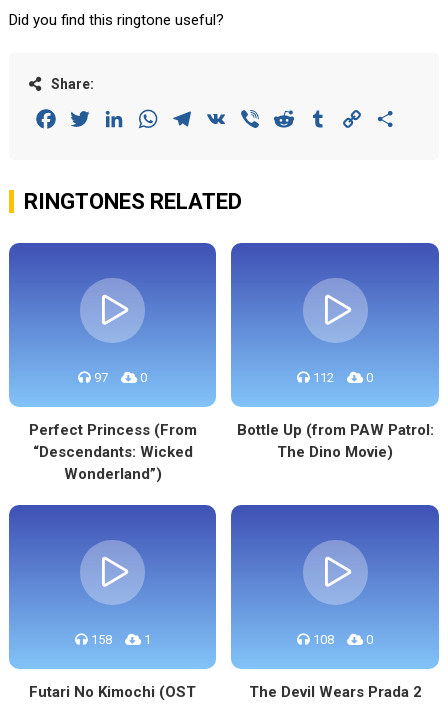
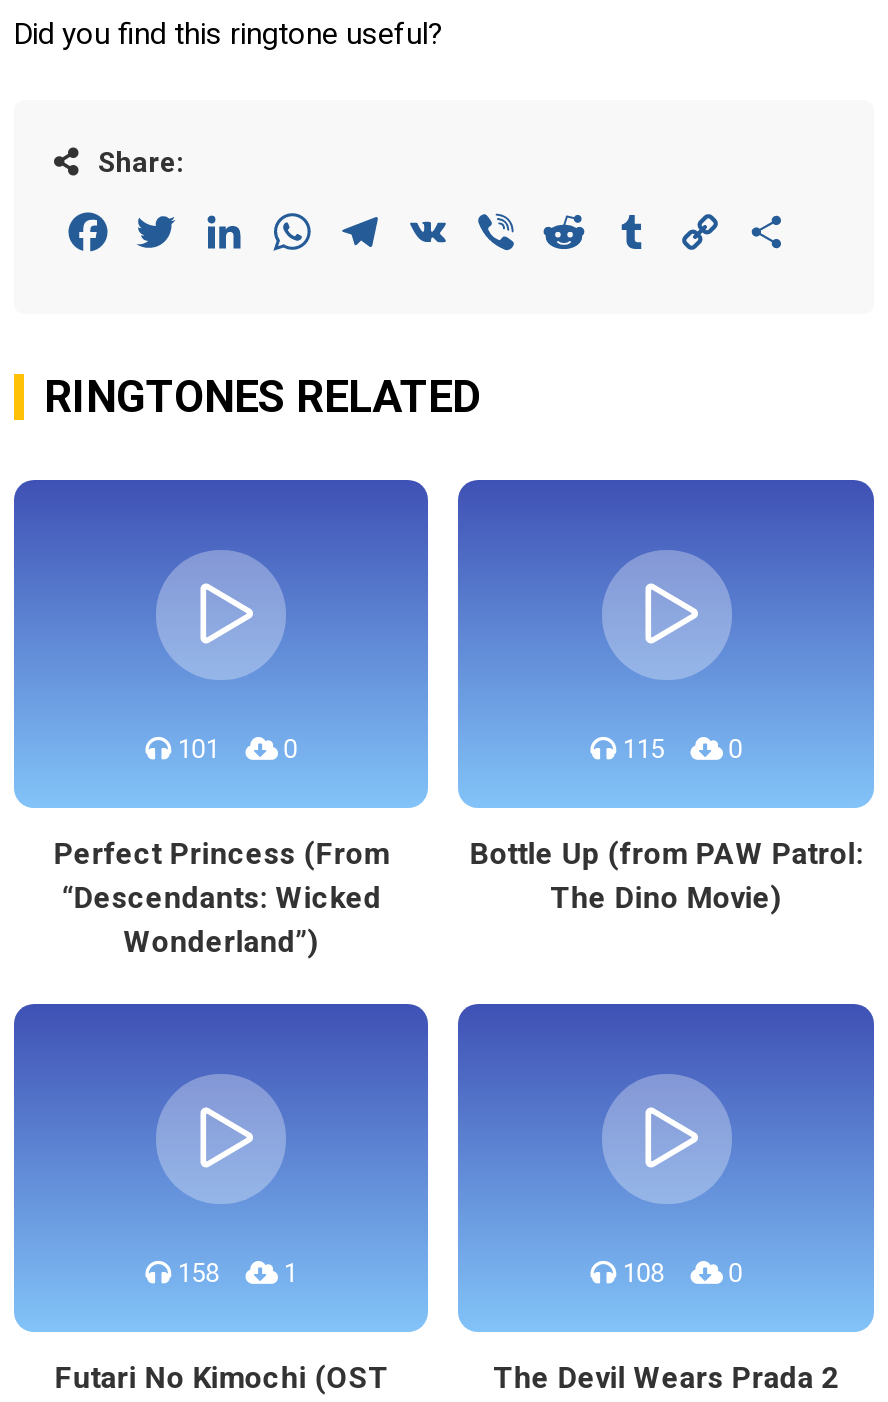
[91,370,147,385] 97 0 -> [171,734,297,764] 101 0
[310,370,373,385] 112 0 -> [616,734,742,764] 115 0

